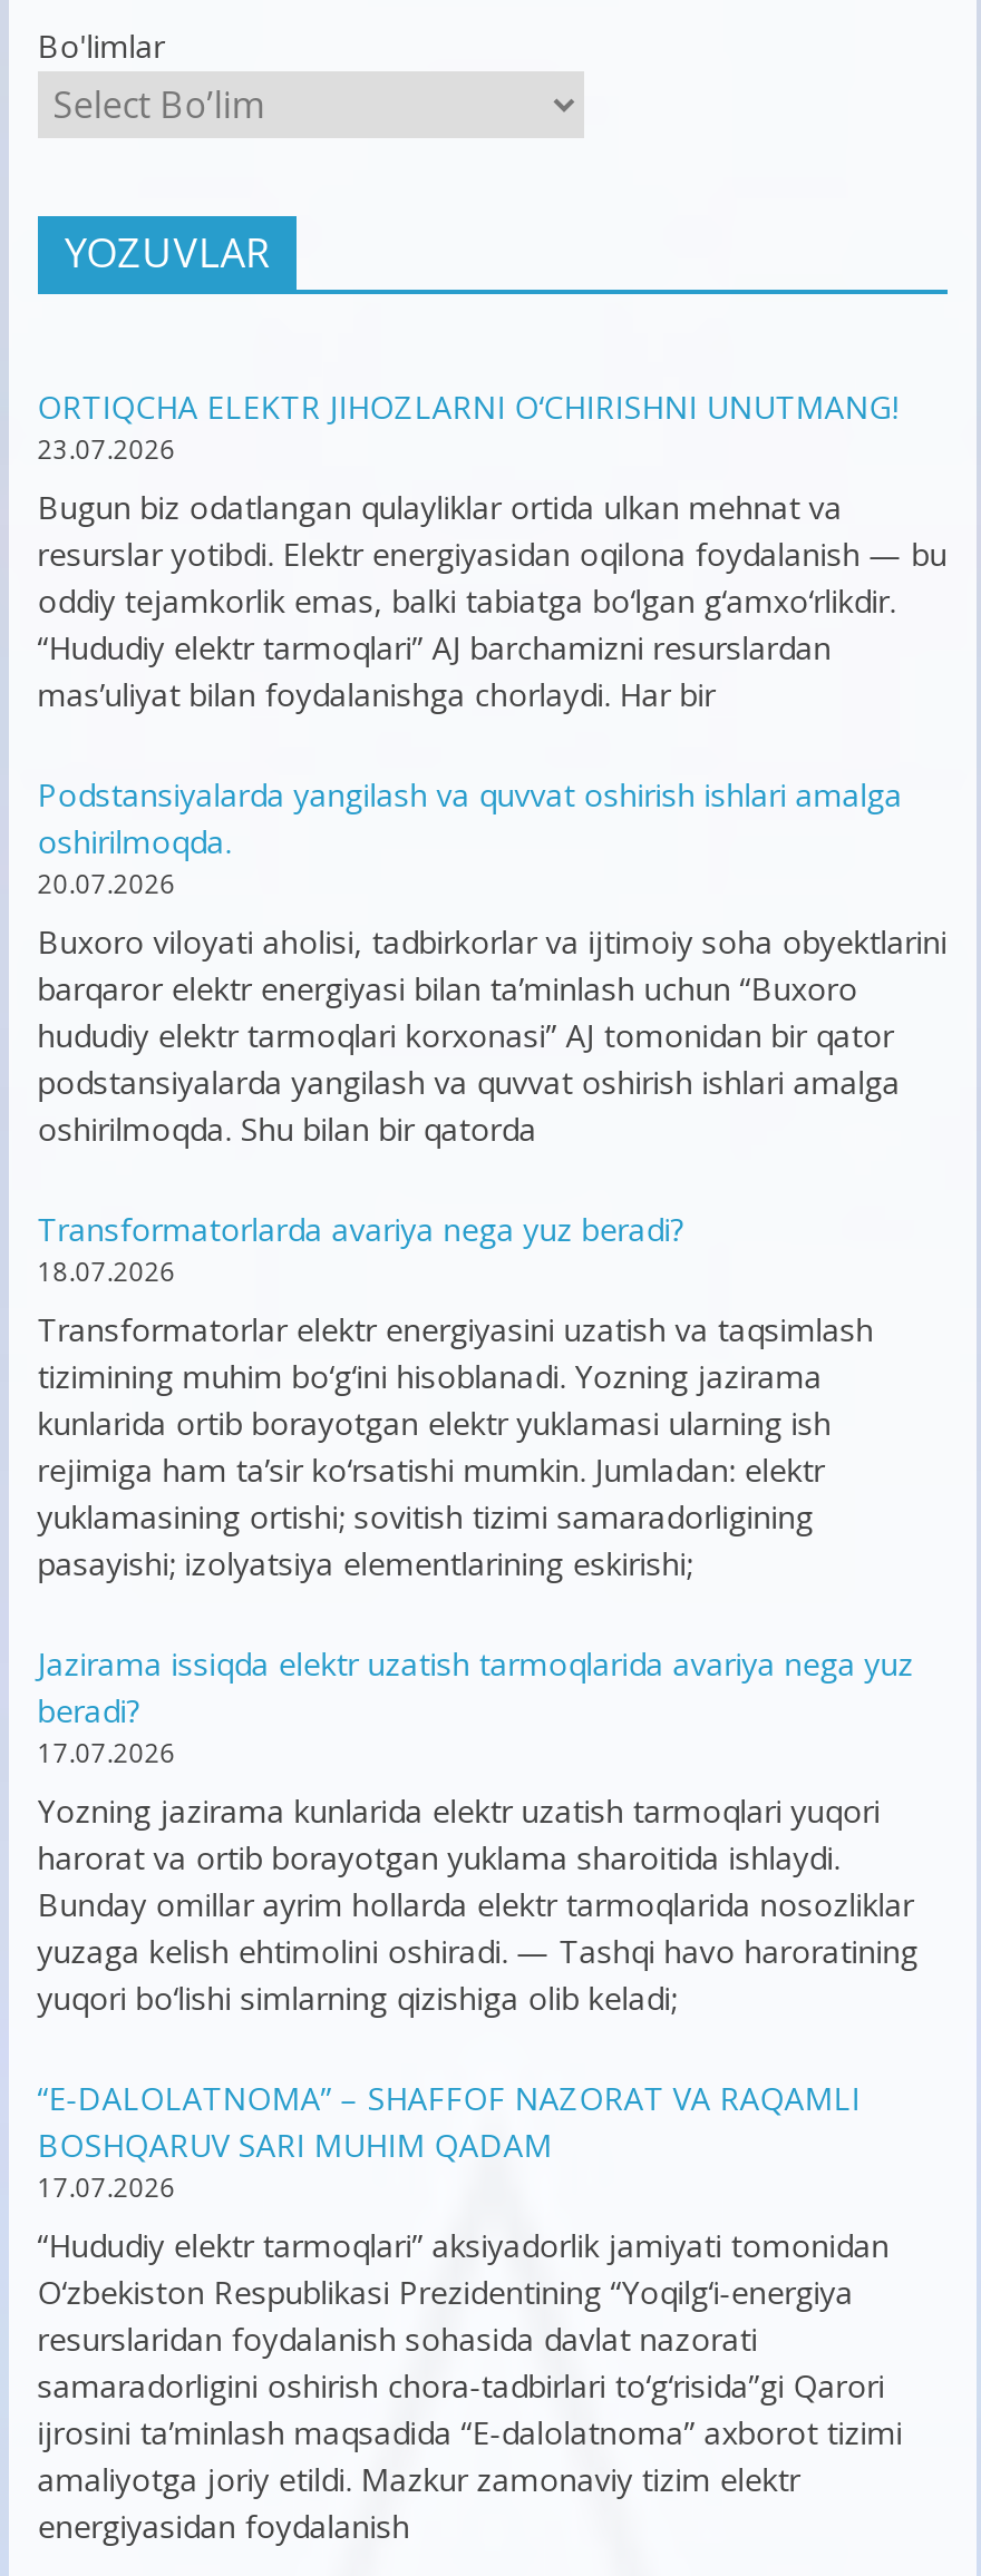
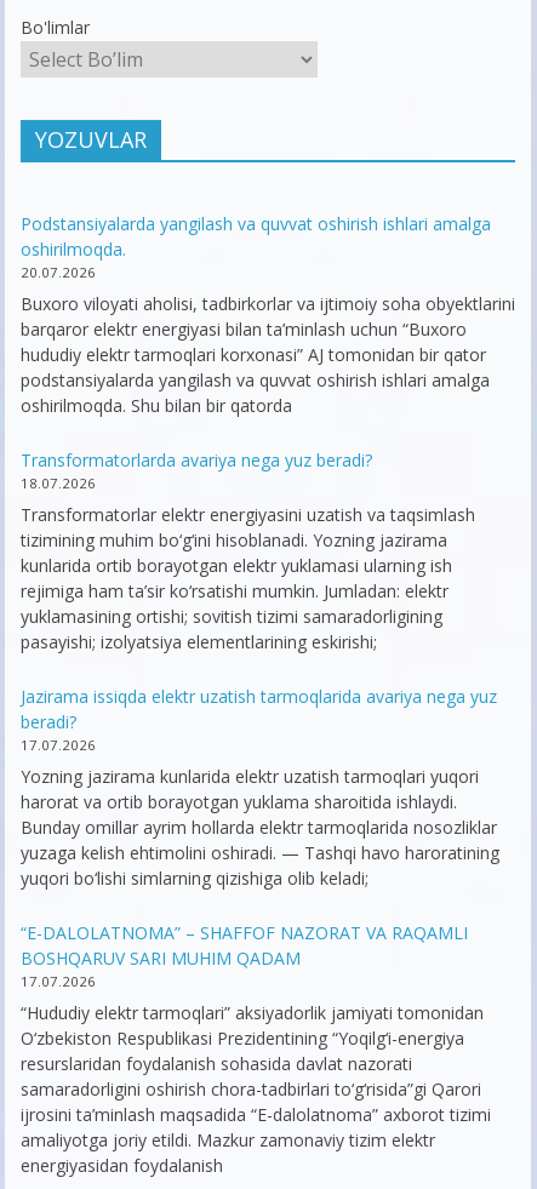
[37,385,947,715] ORTIQCHA ELEKTR JIHOZLARNI O‘CHIRISHNI UNUTMANG! | 23.07.2026 | Bugun biz odatlangan qulayliklar ortida ulkan mehnat va | resurslar yotibdi. Elektr energiyasidan oqilona foydalanish — bu | oddiy tejamkorlik emas, balki tabiatga bo‘lgan g‘amxo‘rlikdir. | “Hududiy elektr tarmoqlari” AJ barchamizni resurslardan | mas’uliyat bilan foydalanishga chorlaydi. Har bir -> none

